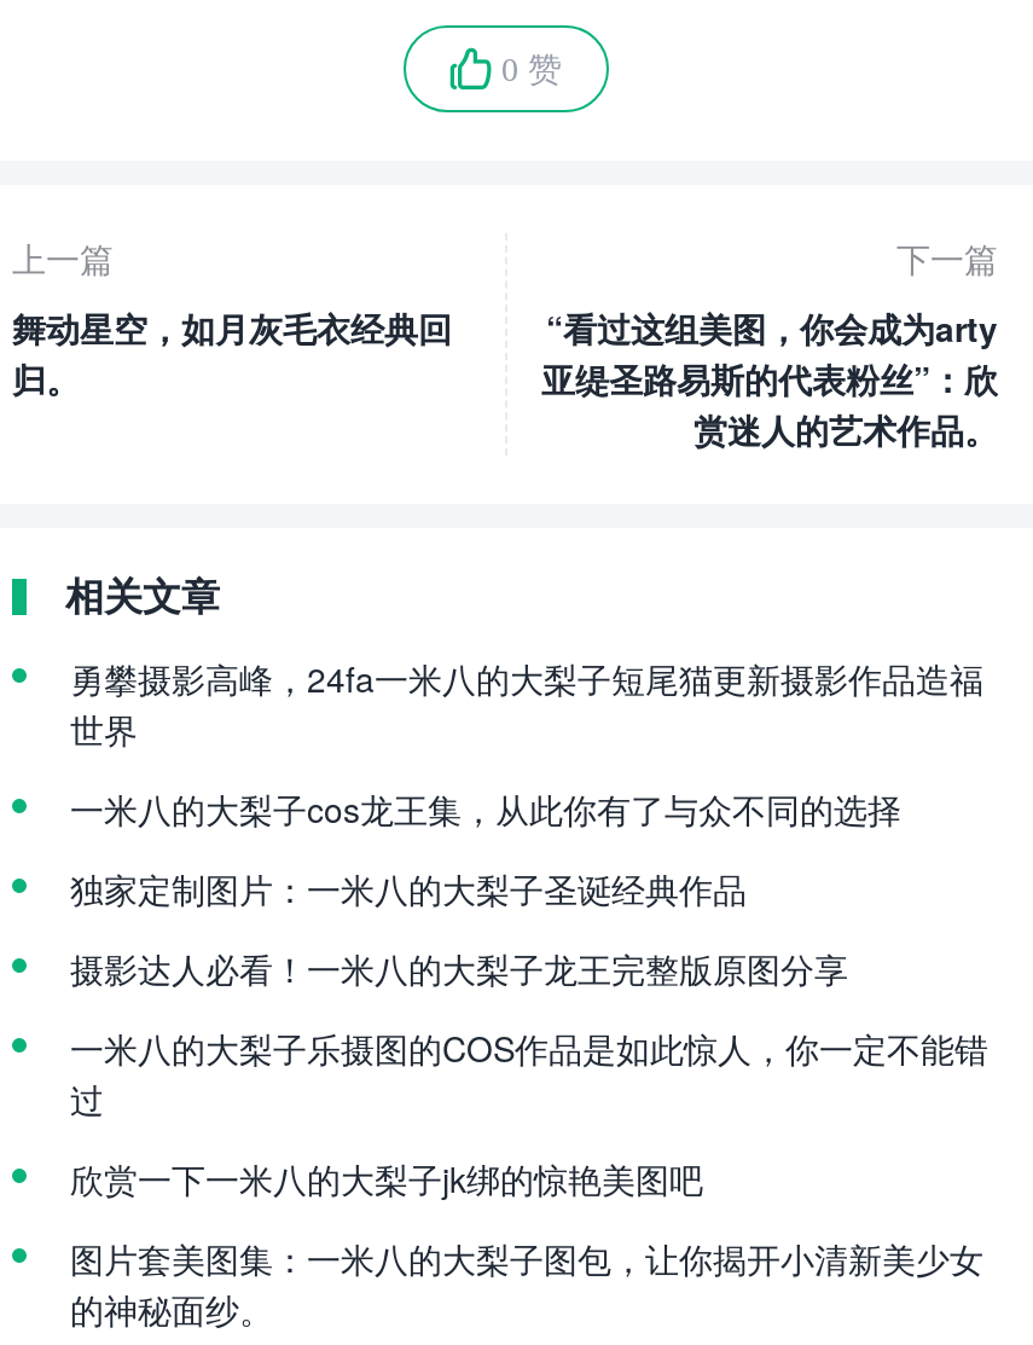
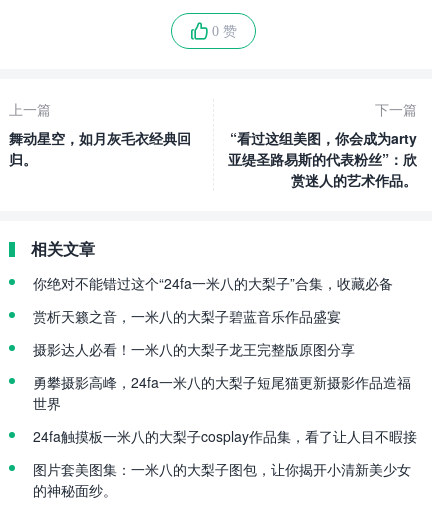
none -> [33,273,393,326] 你绝对不能错过这个“24fa一米八的大梨子”合集，收藏必备 | 赏析天籁之音，一米八的大梨子碧蓝音乐作品盛宴
moved [70,654,983,753] -> [33,372,411,413]: 勇攀摄影高峰，24fa一米八的大梨子短尾猫更新摄影作品造福 | 世界
[70,784,988,1202] 一米八的大梨子cos龙王集，从此你有了与众不同的选择 | 独家定制图片：一米八的大梨子圣诞经典作品 | 一米八的大梨子乐摄图的COS作品是如此惊人，你一定不能错 | 过 | 欣赏一下一米八的大梨子jk绑的惊艳美图吧 -> [33,426,417,446] 24fa触摸板一米八的大梨子cosplay作品集，看了让人目不暇接
moved [70,944,848,992] -> [33,339,355,359]: 摄影达人必看！一米八的大梨子龙王完整版原图分享

